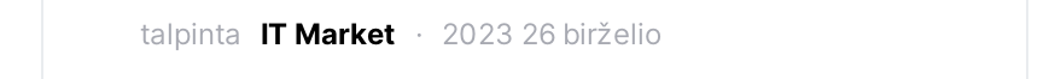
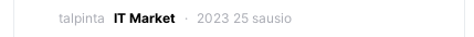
[442,16,661,51] 2023 26 birželio -> [197,10,292,26] 2023 25 sausio

